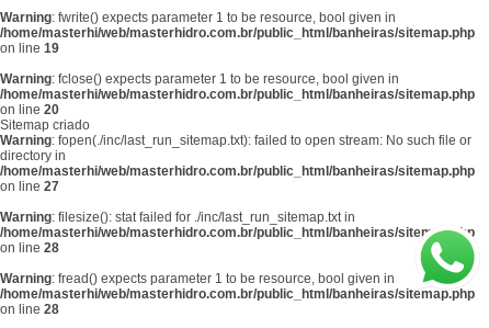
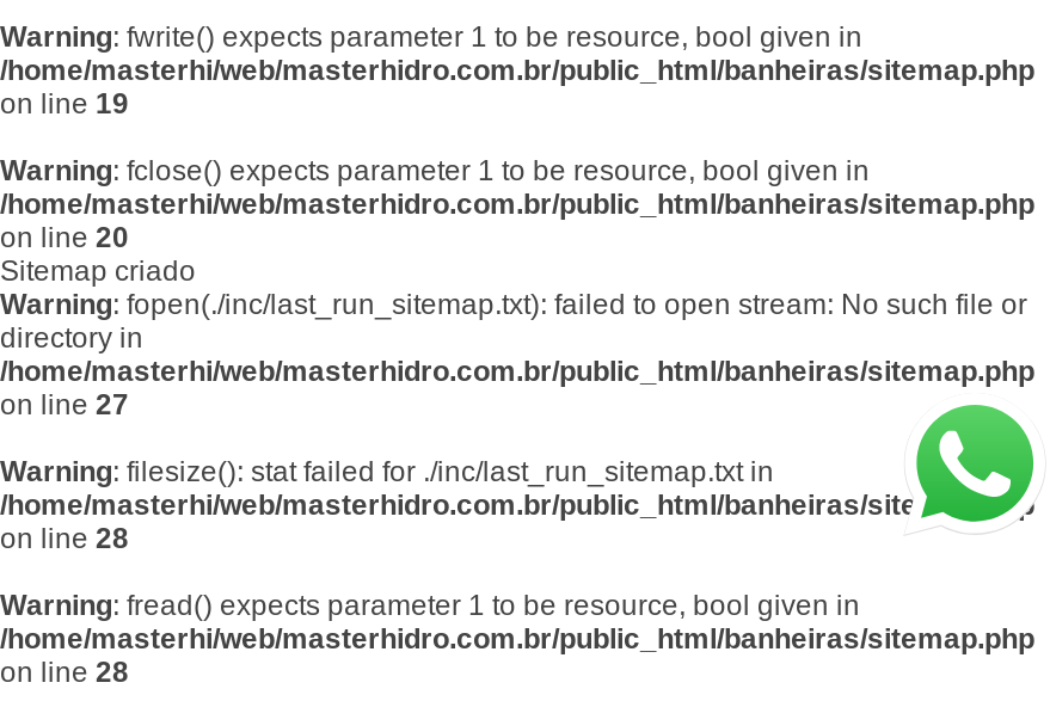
none -> [913,402,1037,484] [image]
[419,244,476,284] [image] -> none

